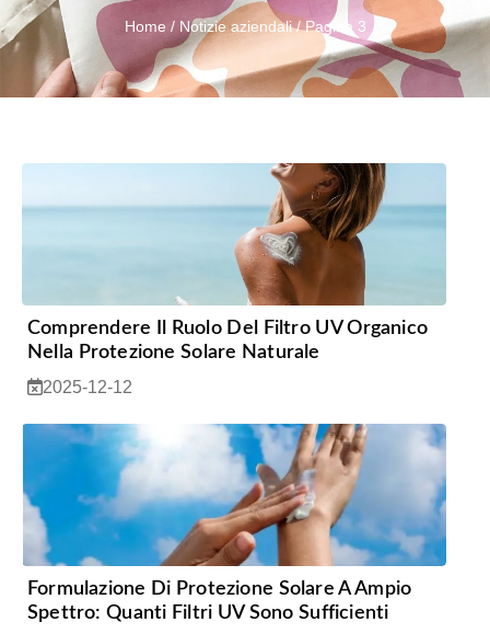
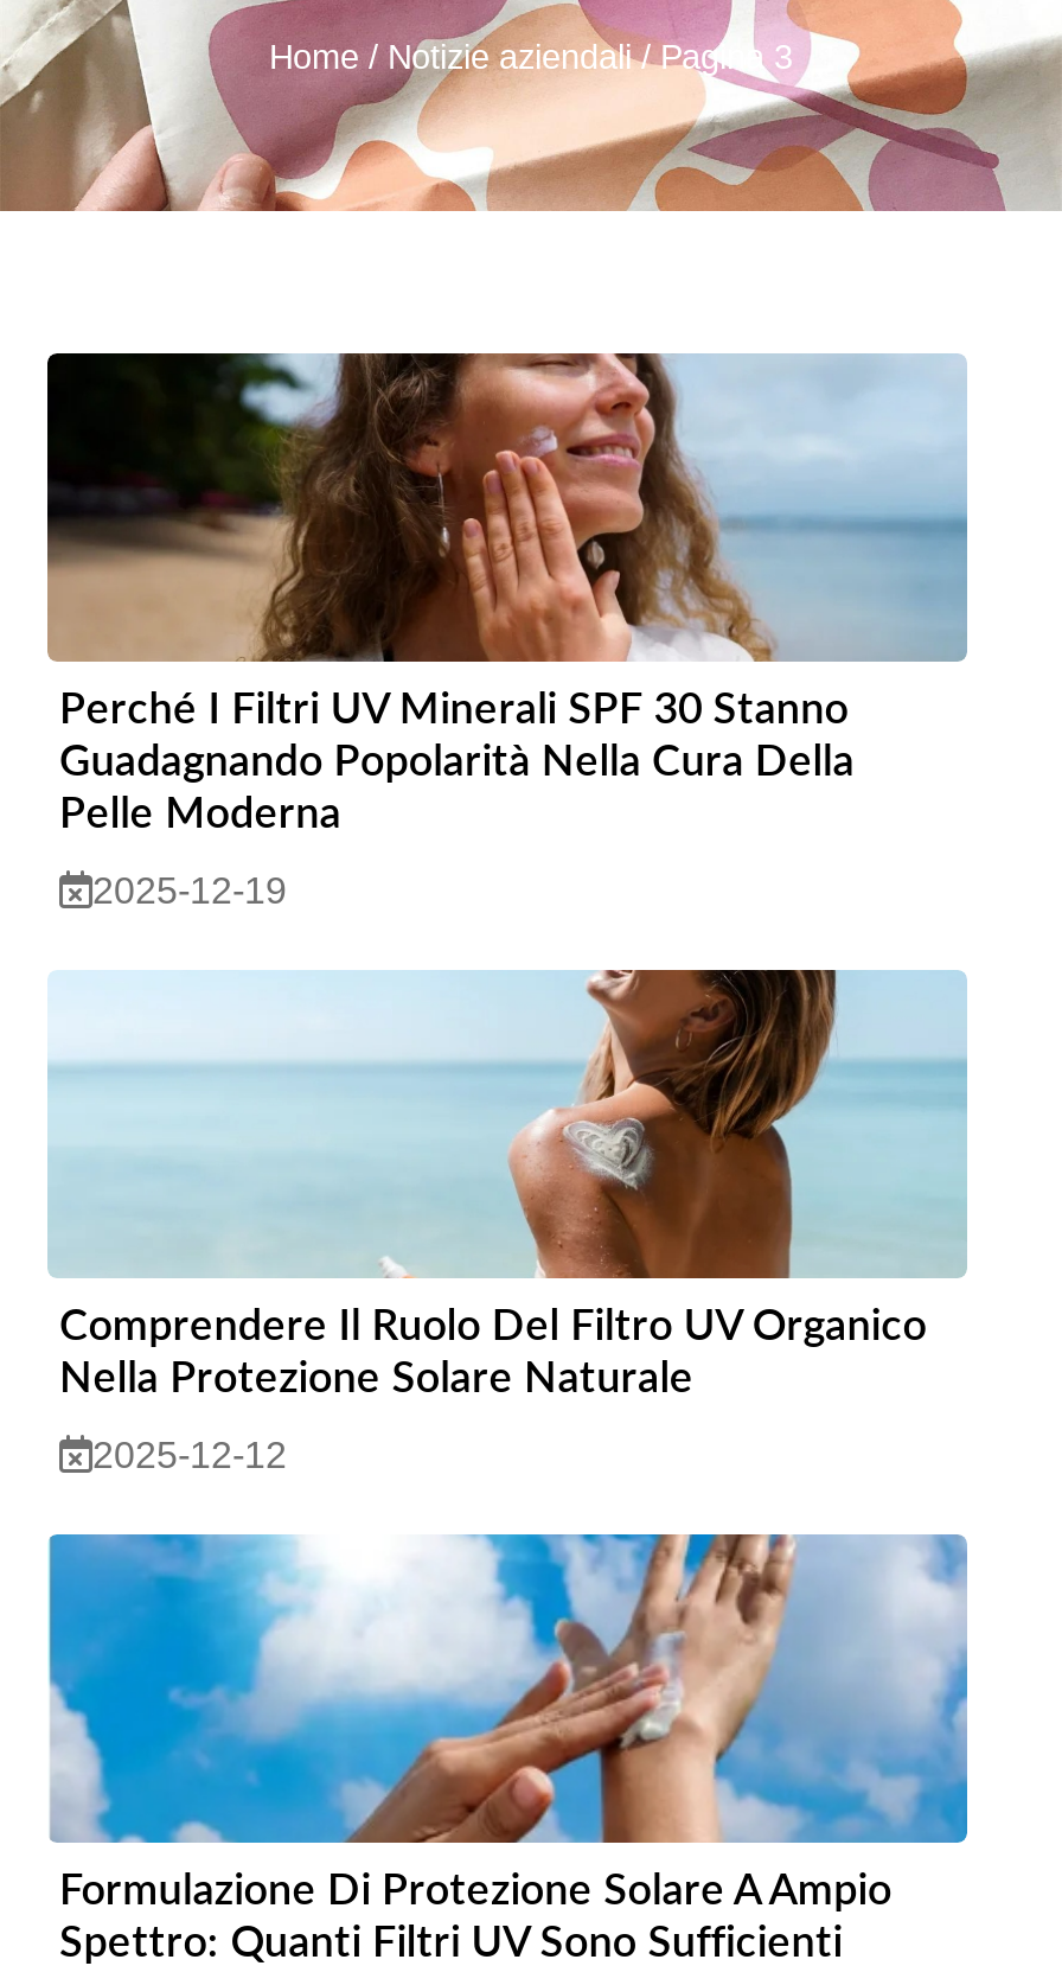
none -> [47,351,967,910] [image] | Perché I Filtri UV Minerali SPF 30 Stanno | Guadagnando Popolarità Nella Cura Della | Pelle Moderna | 2025-12-19

